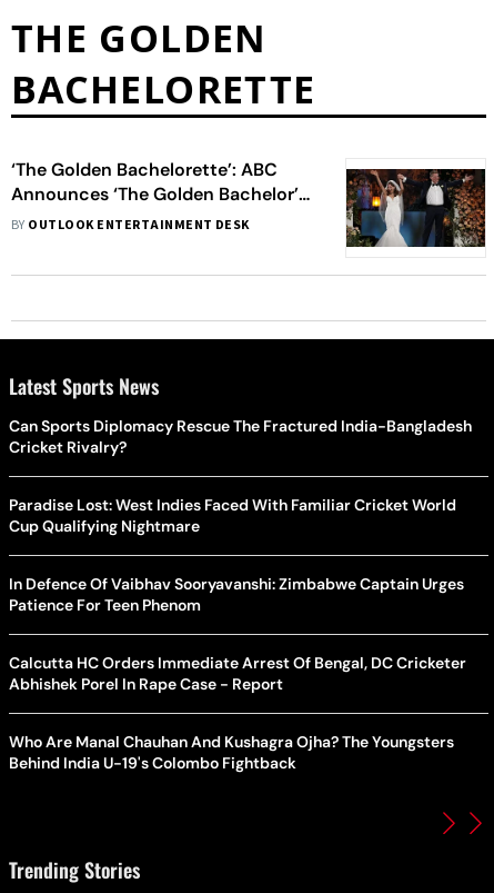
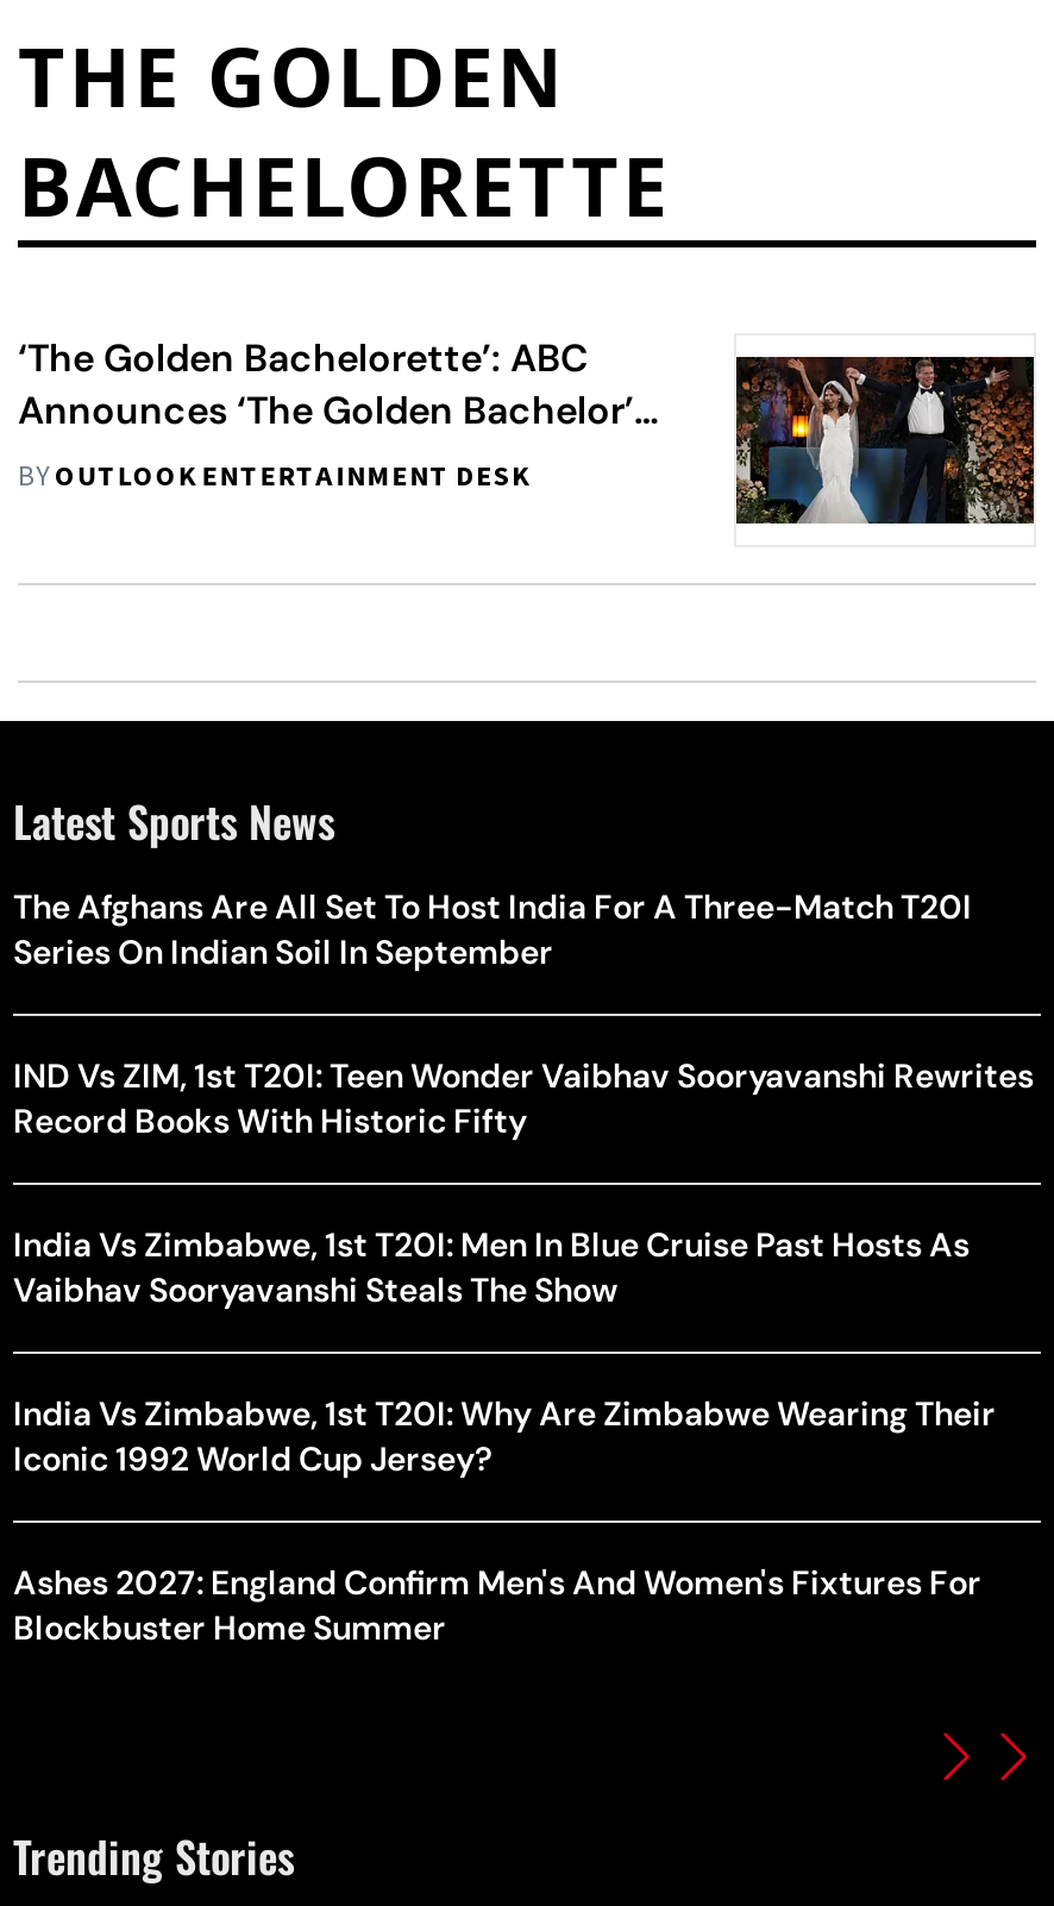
[9,416,472,457] Can Sports Diplomacy Rescue The Fractured India-Bangladesh | Cricket Rivalry? -> [13,885,972,973] The Afghans Are All Set To Host India For A Three-Match T20I | Series On Indian Soil In September
[9,495,456,536] Paradise Lost: West Indies Faced With Familiar Cricket World | Cup Qualifying Nightmare -> [13,1054,1034,1142] IND Vs ZIM, 1st T20I: Teen Wonder Vaibhav Sooryavanshi Rewrites | Record Books With Historic Fifty
[9,574,464,615] In Defence Of Vaibhav Sooryavanshi: Zimbabwe Captain Urges | Patience For Teen Phenom -> [13,1223,970,1311] India Vs Zimbabwe, 1st T20I: Men In Blue Cruise Past Hosts As | Vaibhav Sooryavanshi Steals The Show
[9,653,466,694] Calcutta HC Orders Immediate Arrest Of Bengal, DC Cricketer | Abhishek Porel In Rape Case - Report -> [13,1392,996,1480] India Vs Zimbabwe, 1st T20I: Why Are Zimbabwe Wearing Their | Iconic 1992 World Cup Jersey?
[9,732,454,773] Who Are Manal Chauhan And Kushagra Ojha? The Youngsters | Behind India U-19's Colombo Fightback -> [13,1561,981,1649] Ashes 2027: England Confirm Men's And Women's Fixtures For | Blockbuster Home Summer

